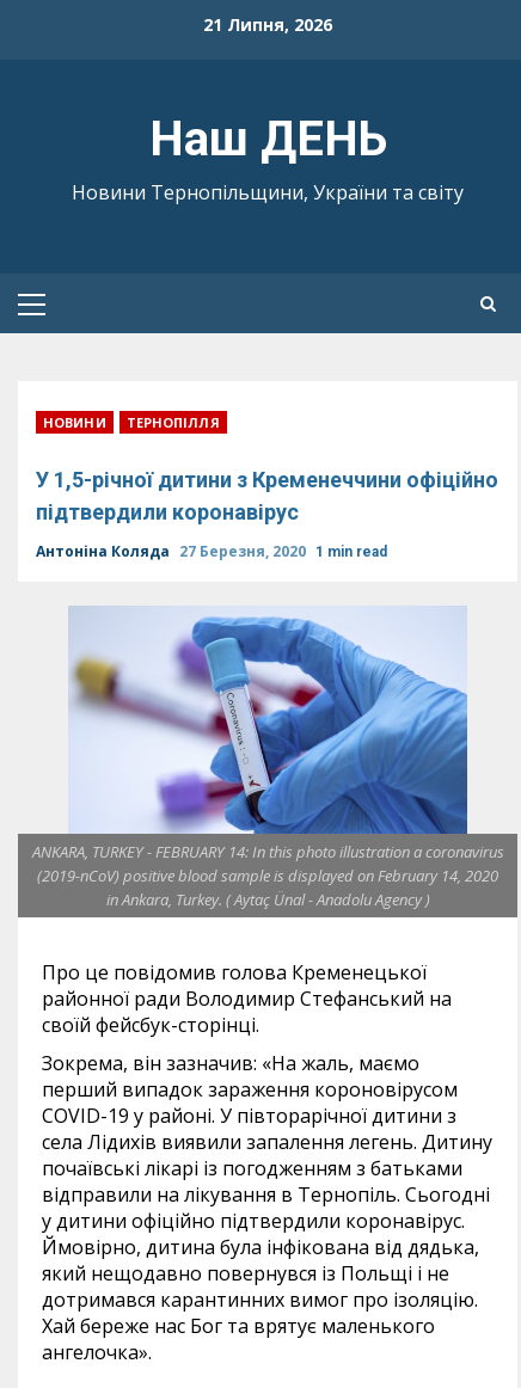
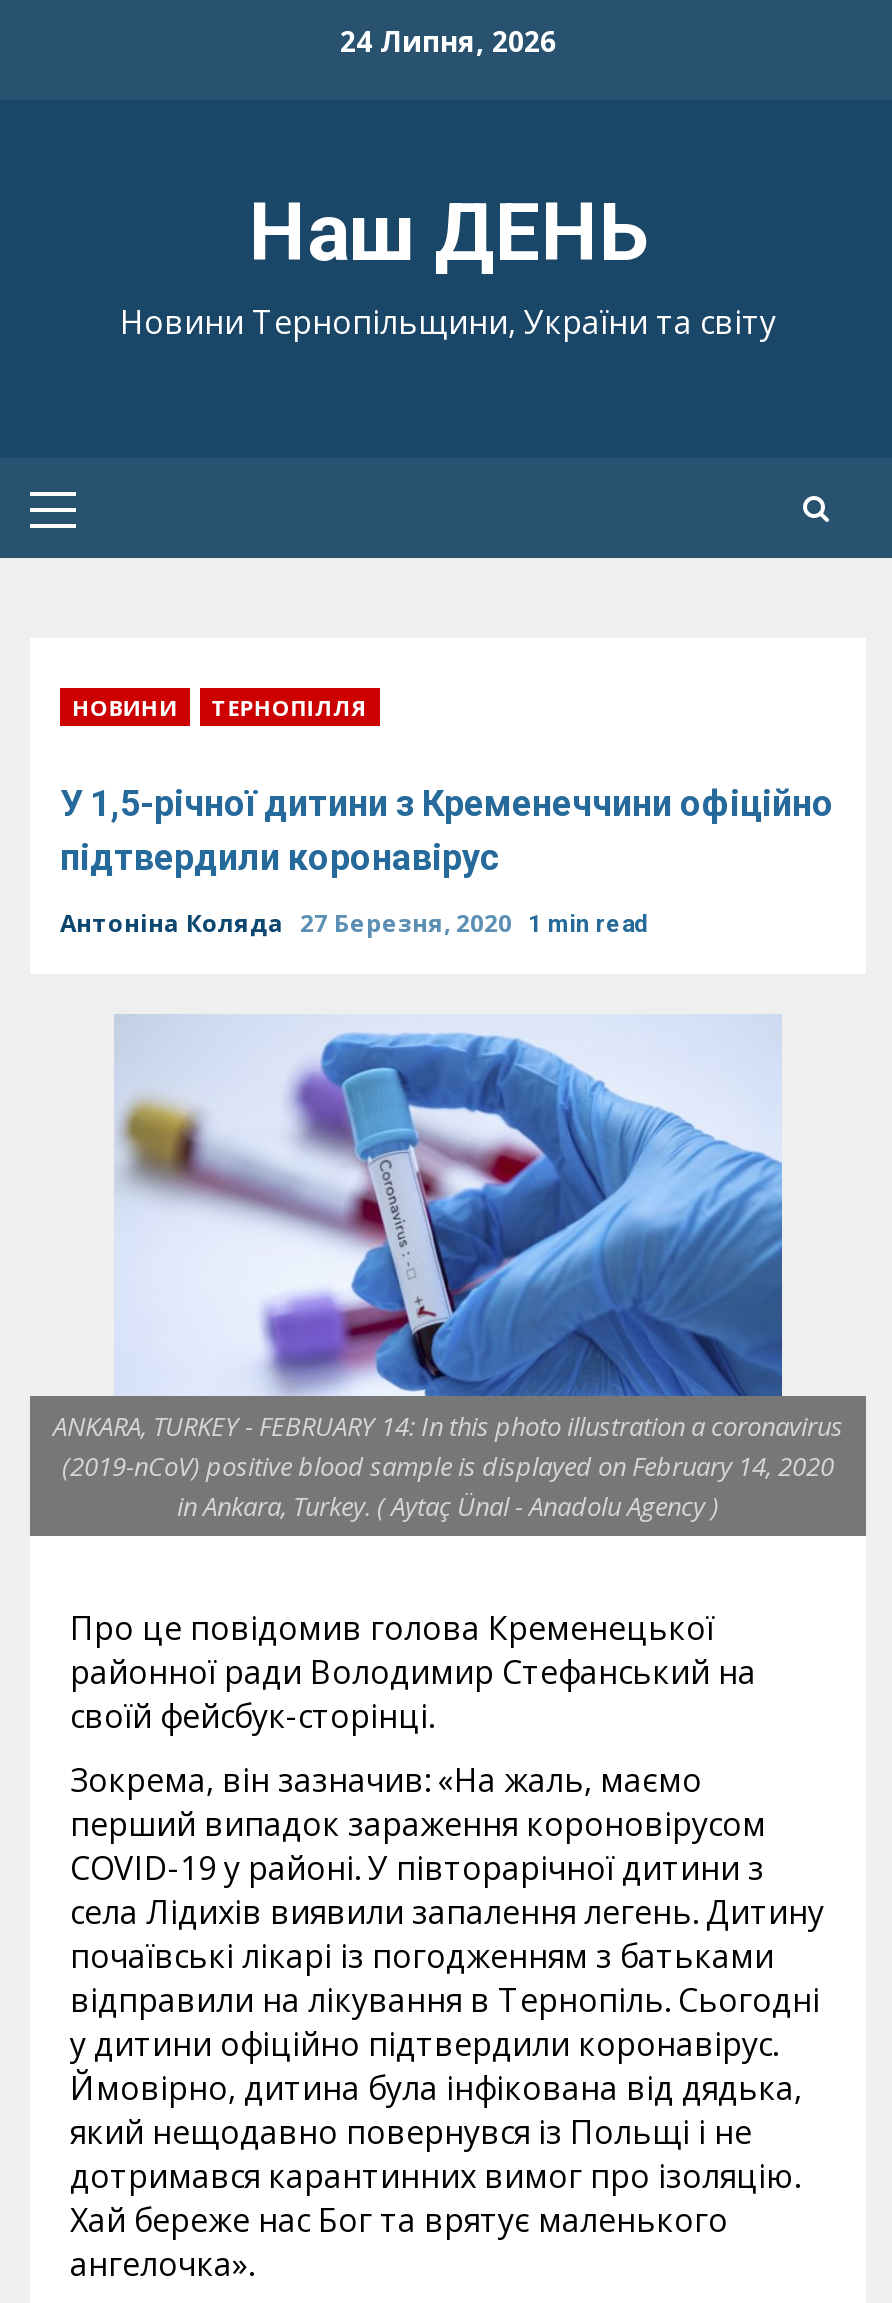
[203,13,332,36] 21 Липня, 2026 -> [340,22,556,60] 24 Липня, 2026

